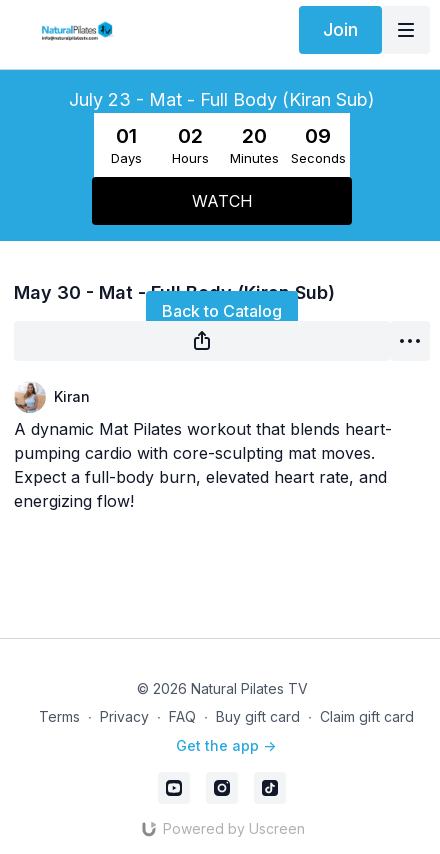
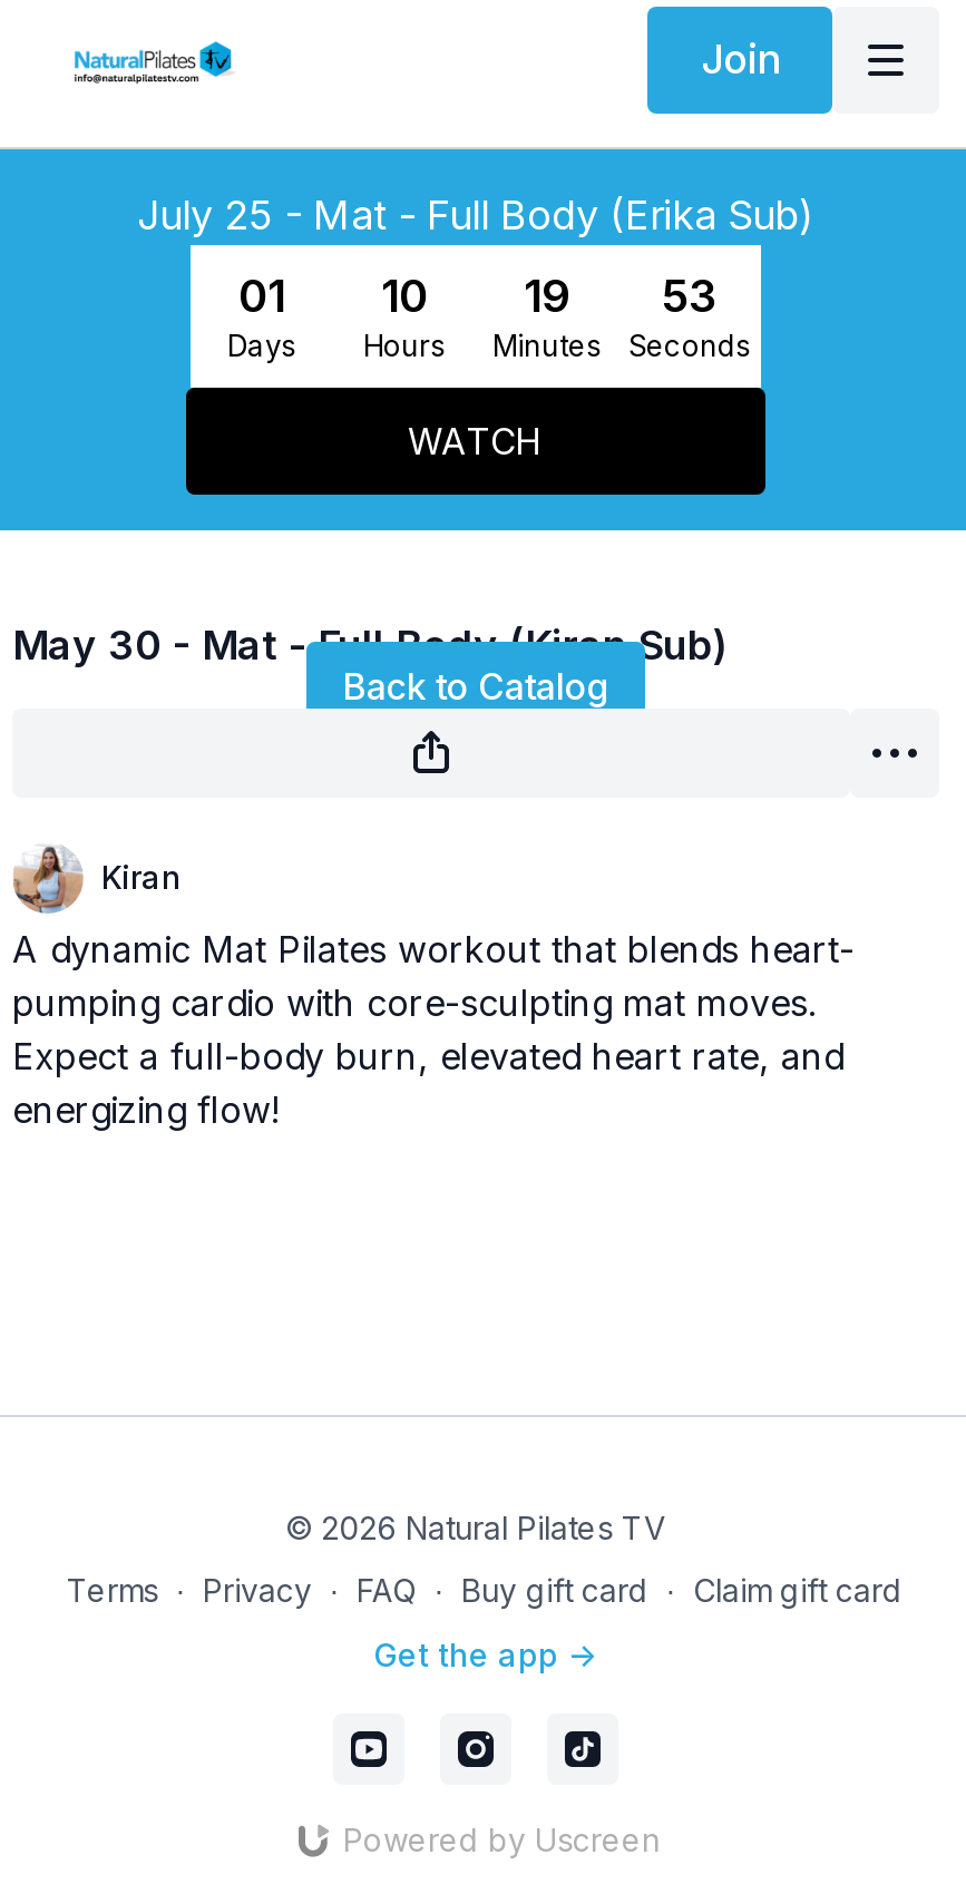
[69,89,375,110] July 23 - Mat - Full Body (Kiran Sub) -> [137,192,814,238] July 25 - Mat - Full Body (Erika Sub)
[177,123,202,147] 02 -> [381,269,428,322] 10
[241,123,266,147] 20 -> [524,269,570,322] 19
[305,123,331,147] 09 -> [662,269,718,322] 53

